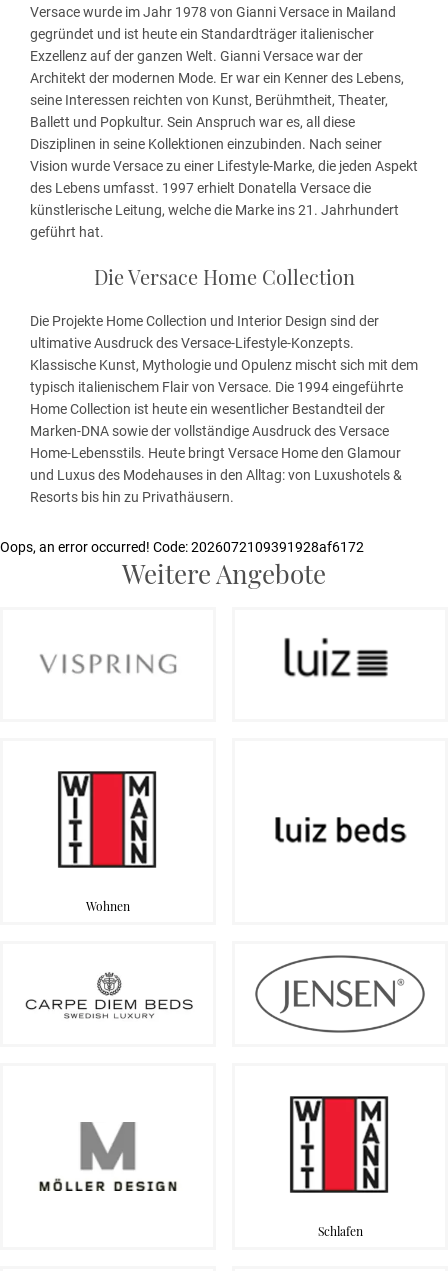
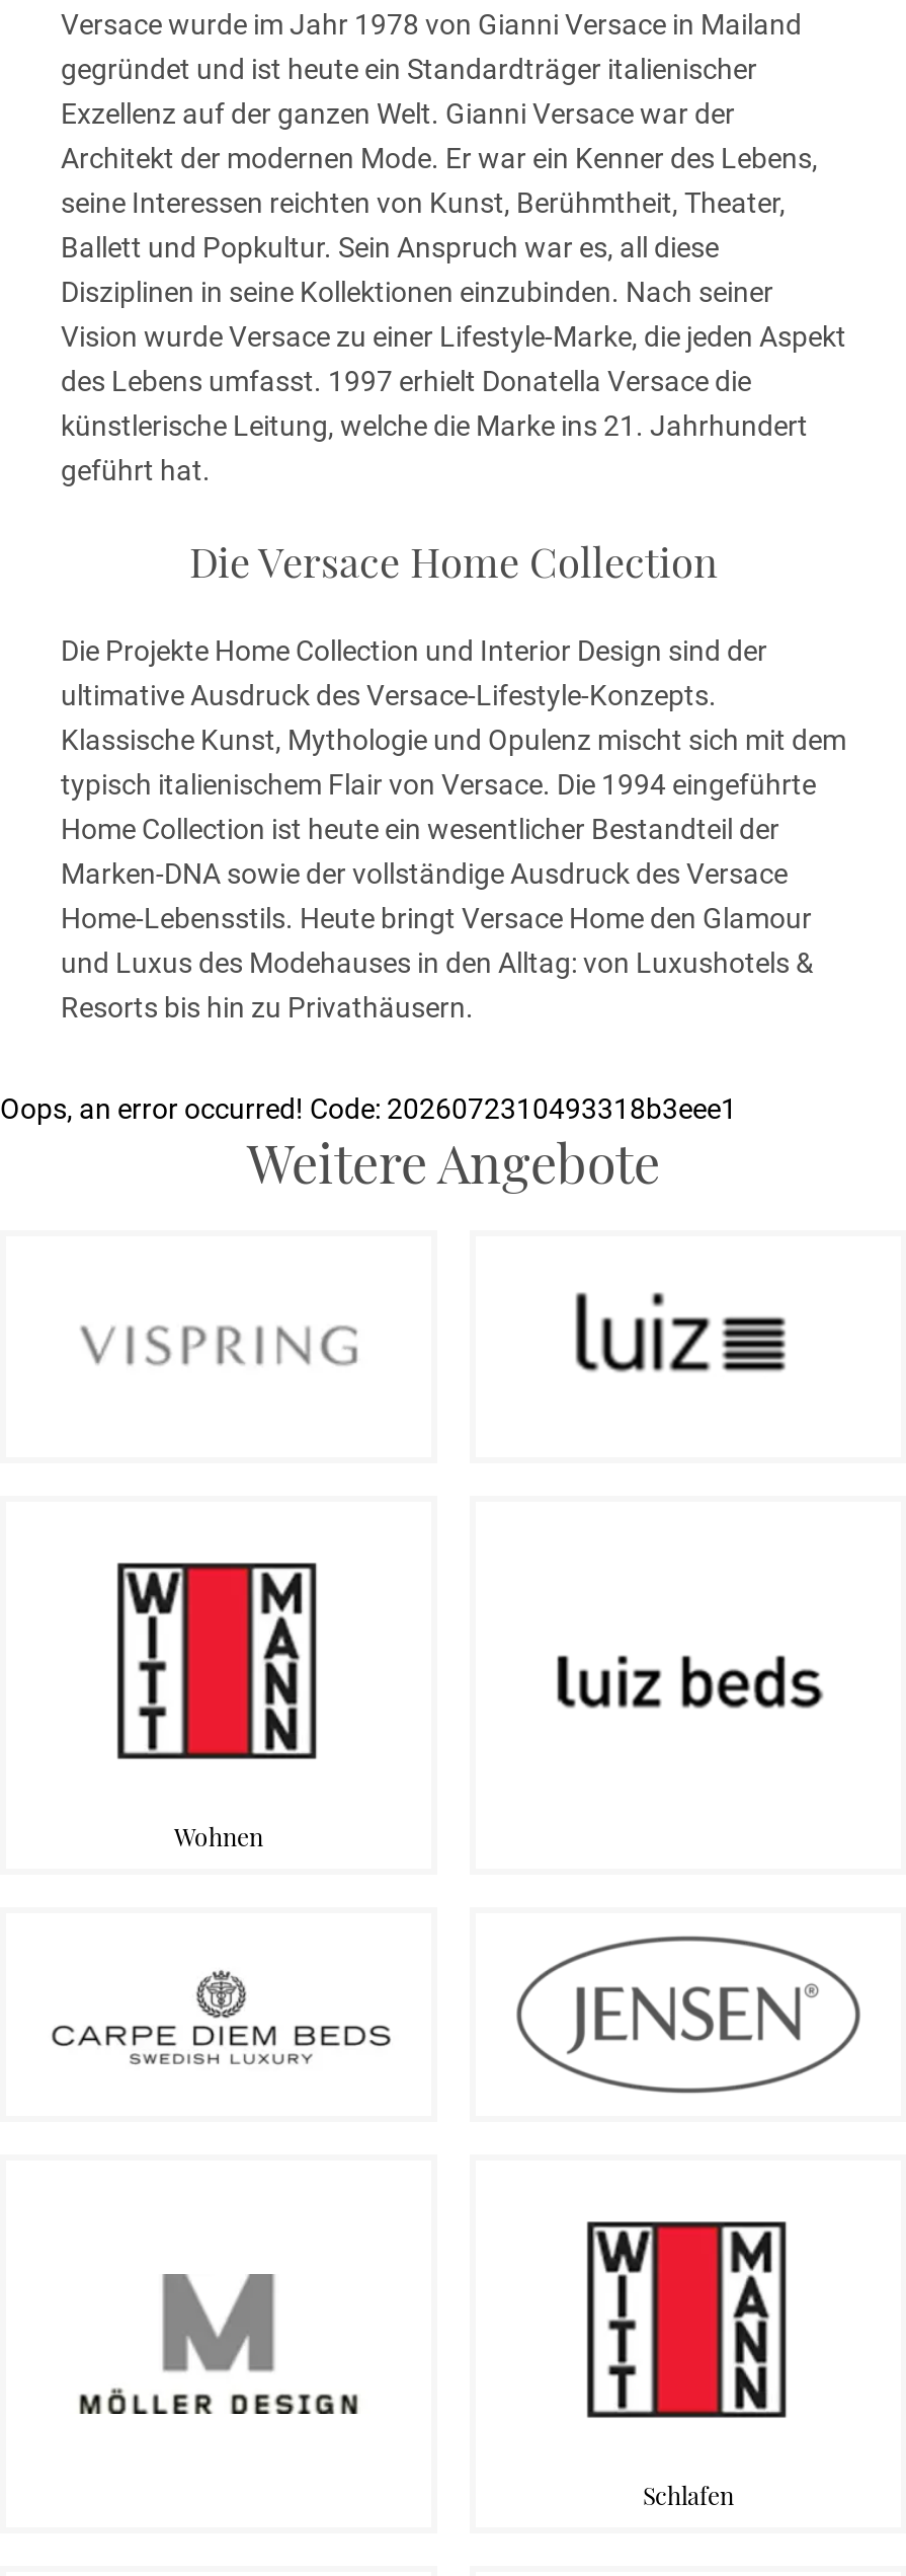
[0,539,364,555] Oops, an error occurred! Code: 2026072109391928af6172 -> [0,1093,737,1125] Oops, an error occurred! Code: 2026072310493318b3eee1

